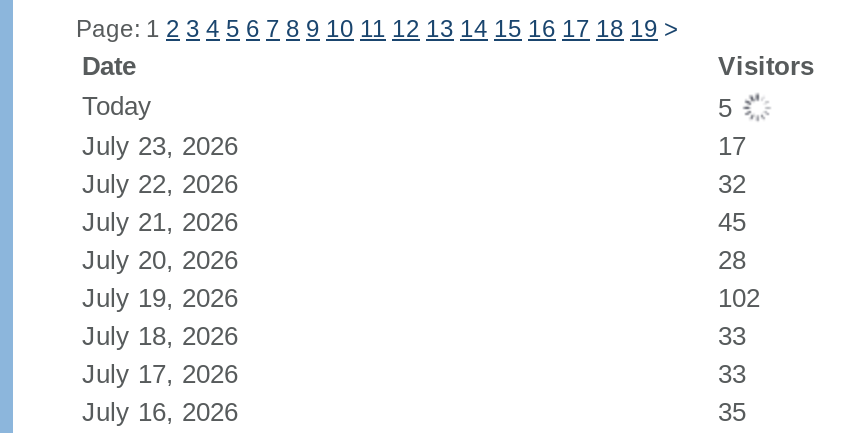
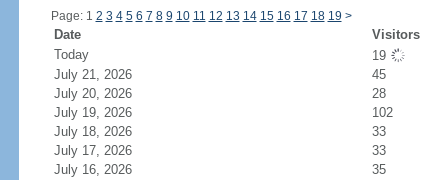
[82,93,746,199] 5 | July 23, 2026 | 17 | July 22, 2026 | 32 -> [371,48,389,63] 19

